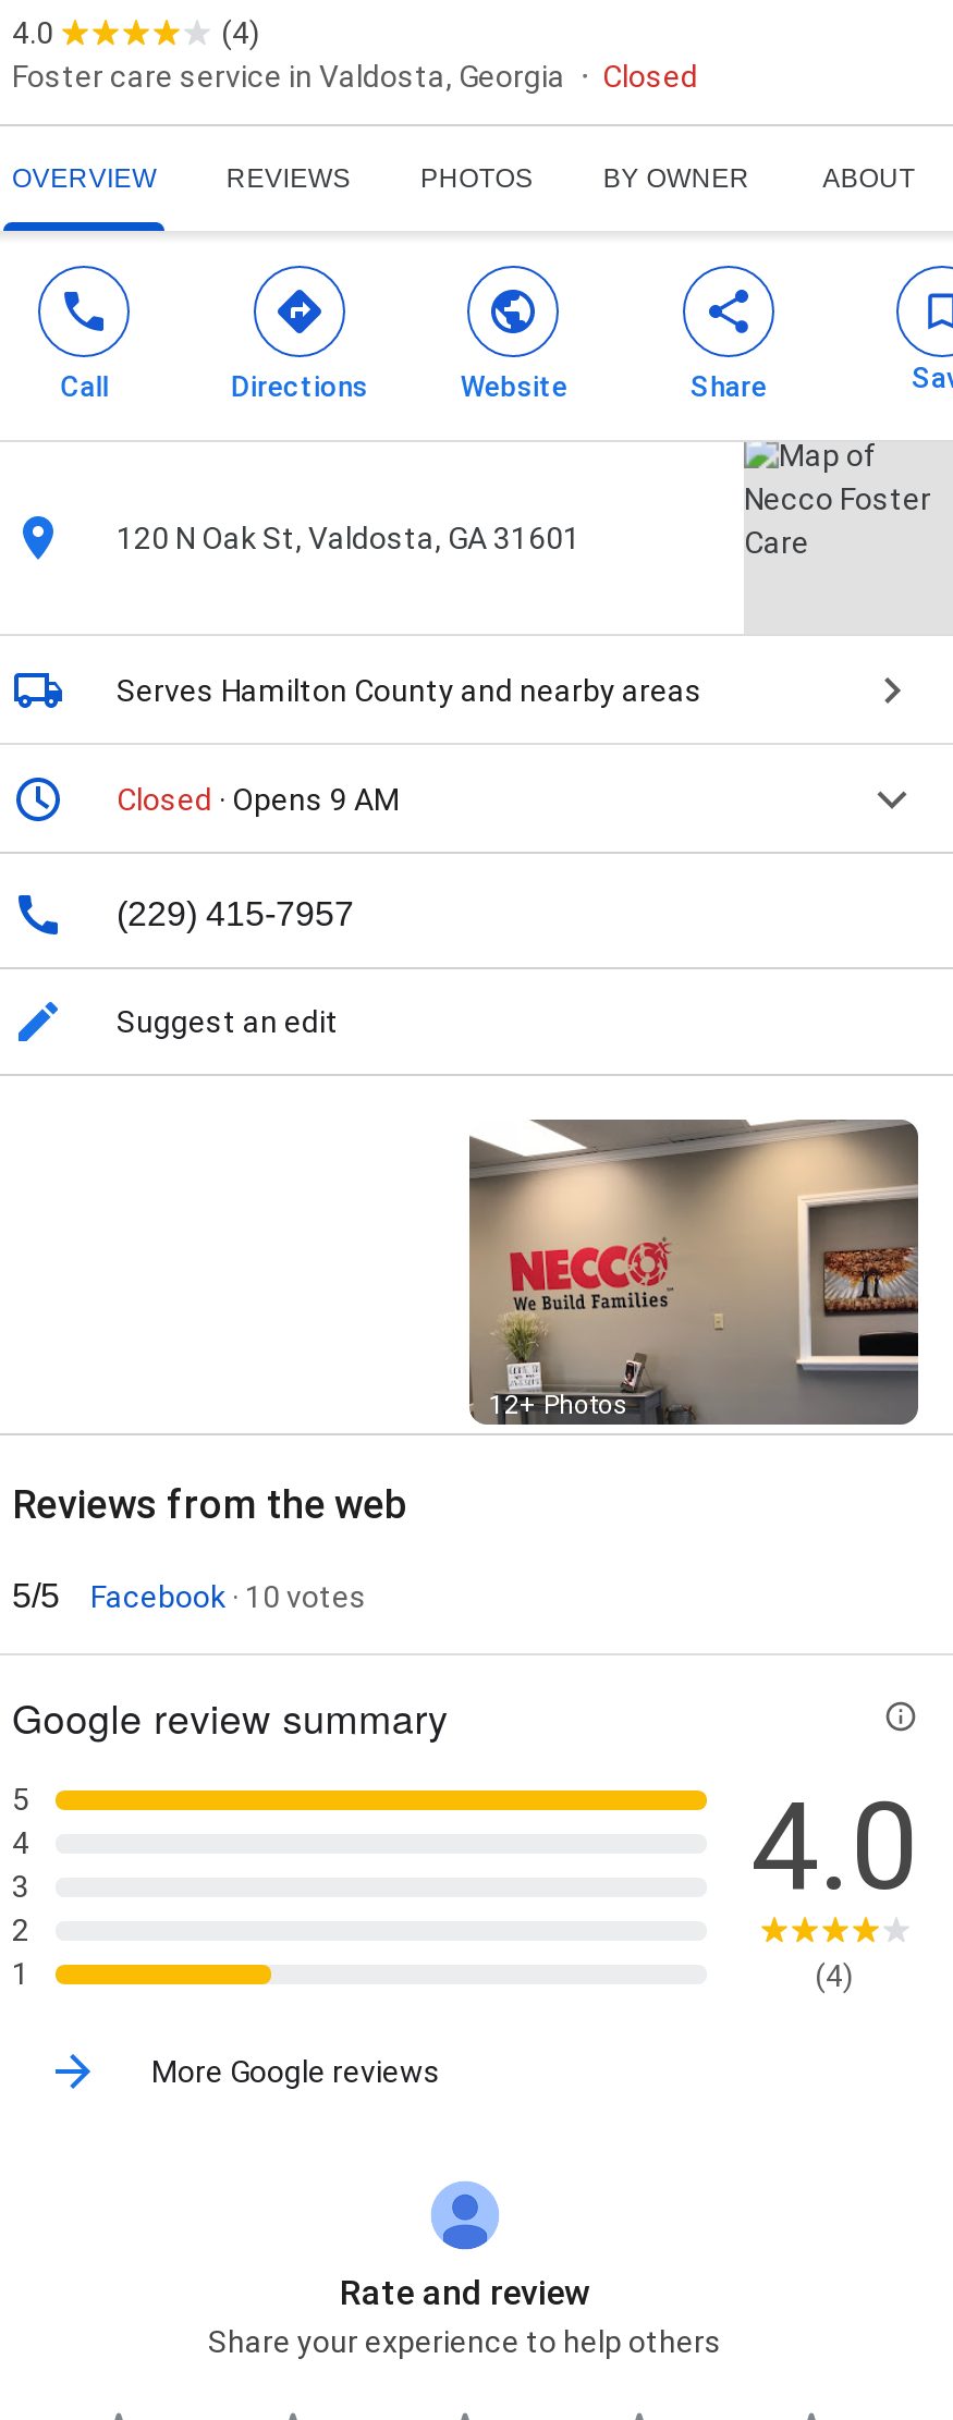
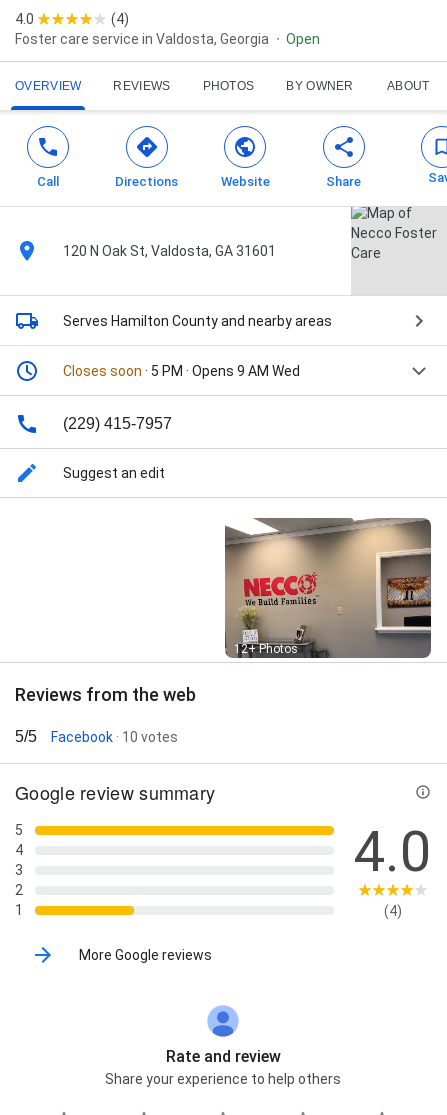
[602,59,698,94] Closed -> [286,31,320,47] Open
[117,782,400,817] Closed · Opens 9 AM -> [63,363,300,379] Closes soon · 5 PM · Opens 9 AM Wed

